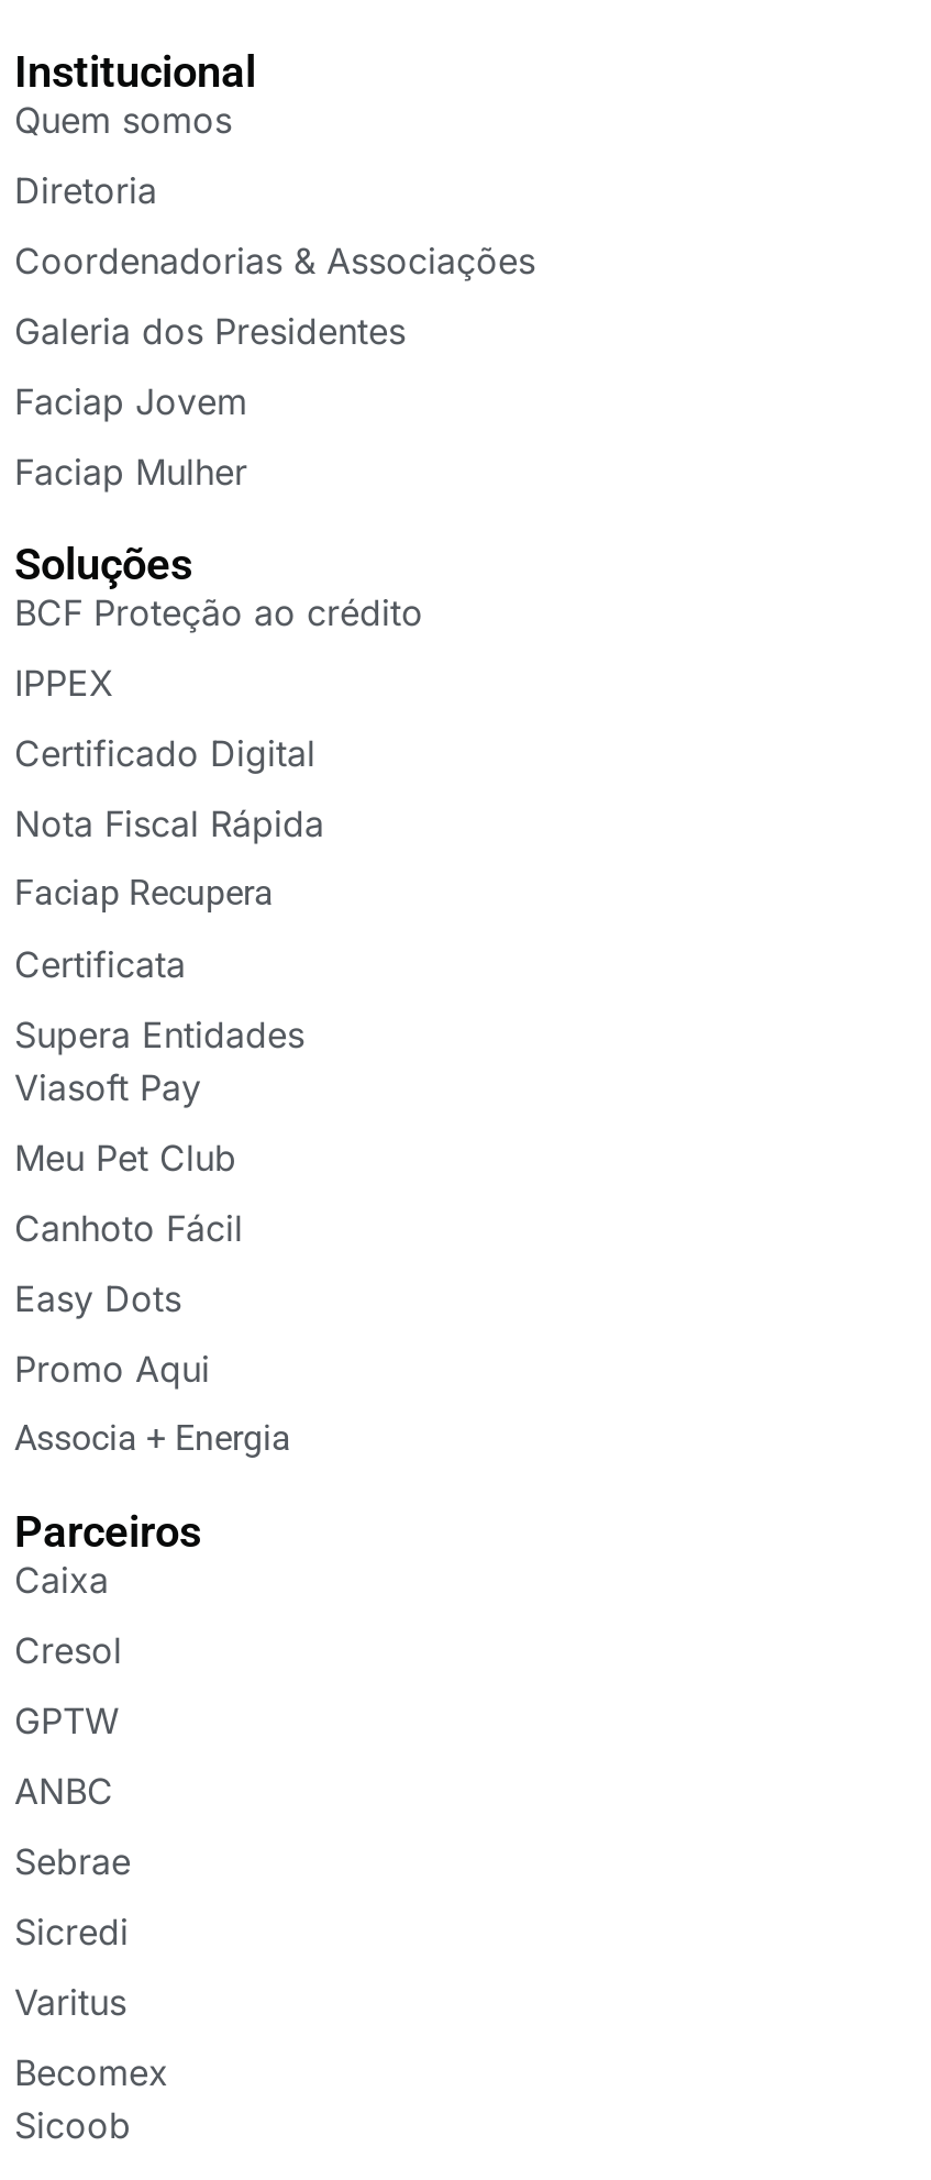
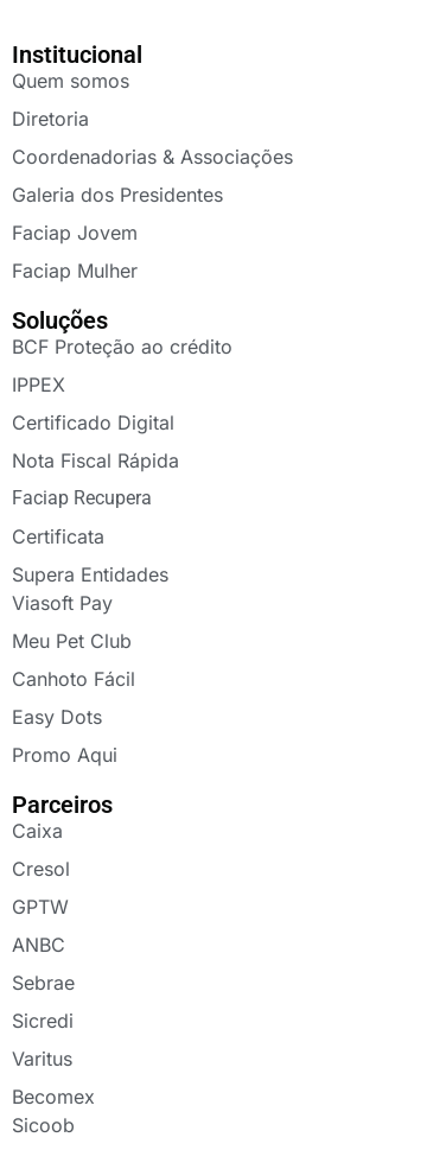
[14,1418,291,1459] Associa + Energia -> none

